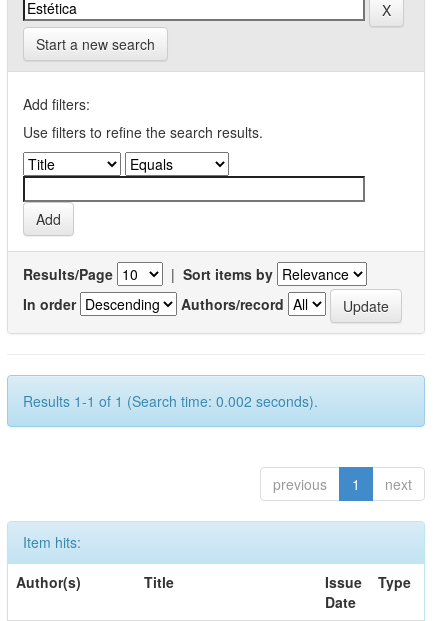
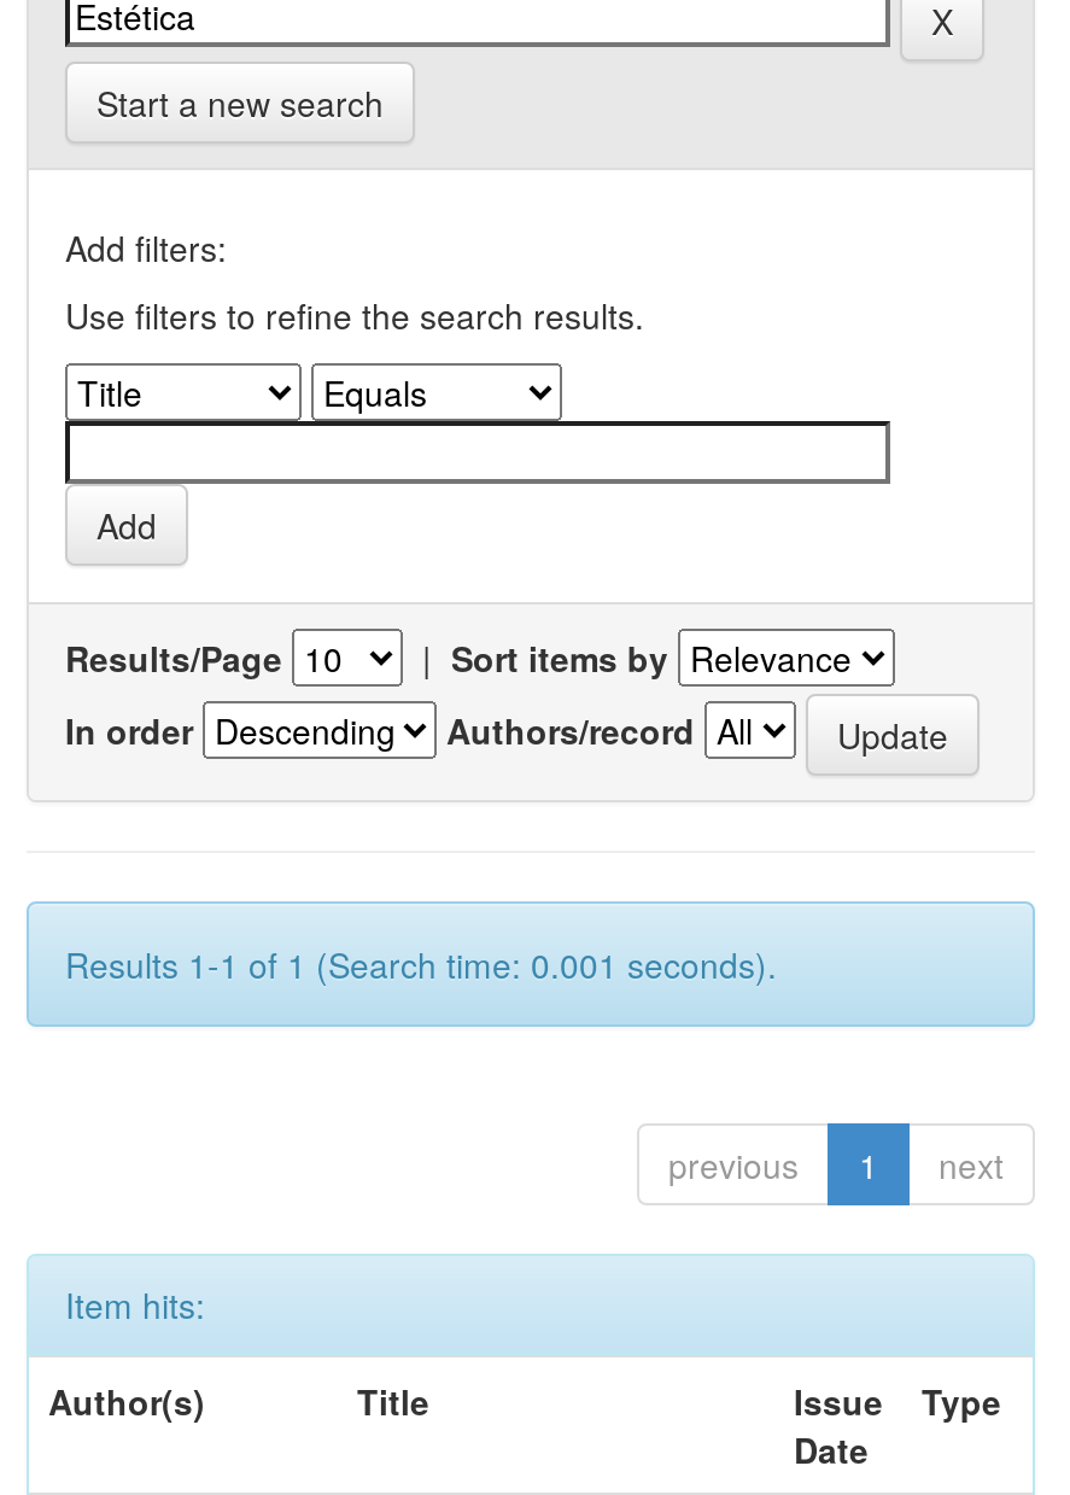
[23,391,318,411] Results 1-1 of 1 (Search time: 0.002 seconds). -> [65,940,777,988] Results 1-1 of 1 (Search time: 0.001 seconds).

